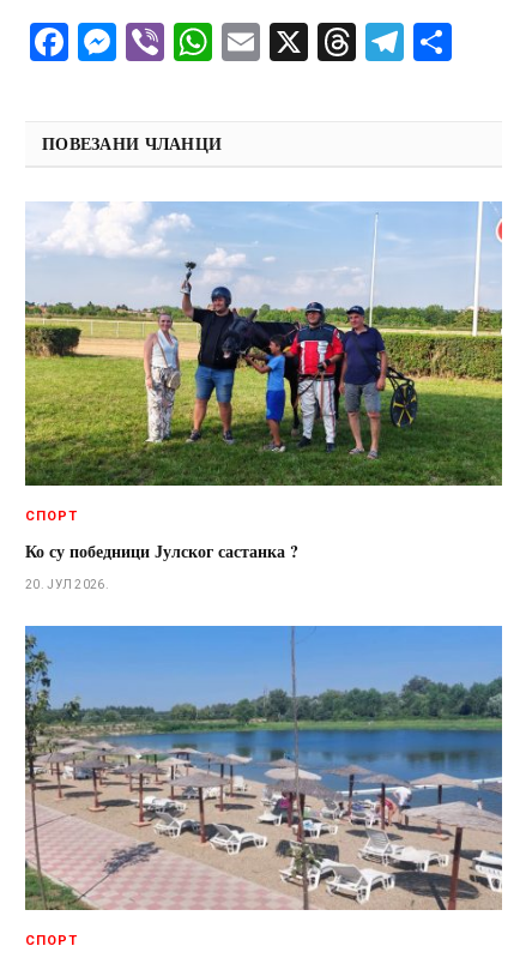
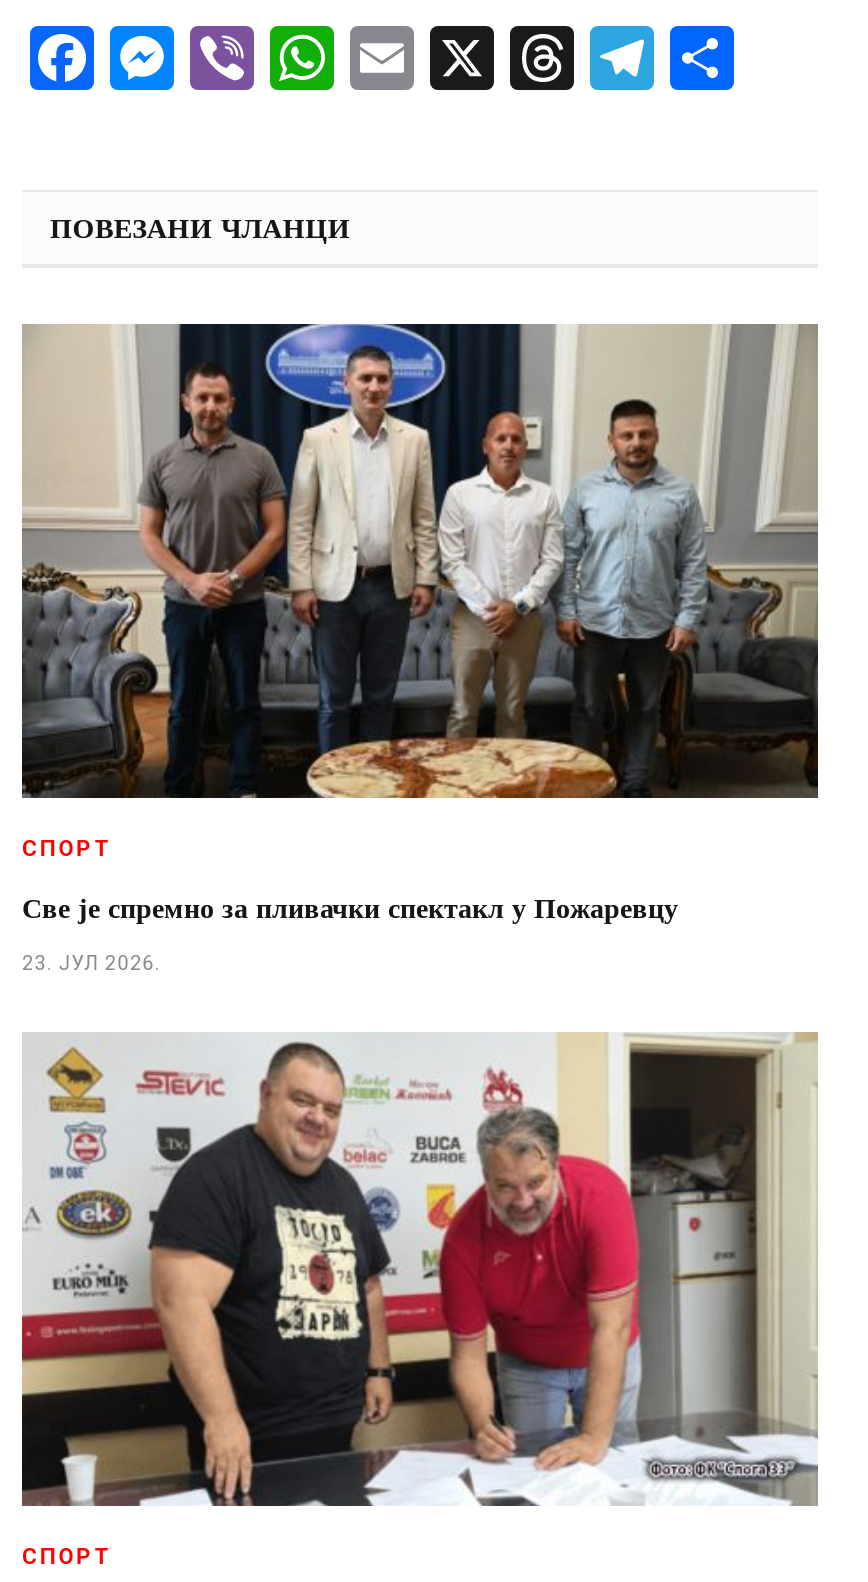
[24,201,503,487] [image] -> [20,322,820,800] [image]
[25,538,298,563] Ко су победници Јулског састанка ? -> [22,886,678,928] Све је спремно за пливачки спектакл у Пожаревцу
[25,578,109,591] 20. ЈУЛ 2026. -> [22,952,162,974] 23. ЈУЛ 2026.
[24,625,503,911] [image] -> [20,1030,818,1508] [image]

